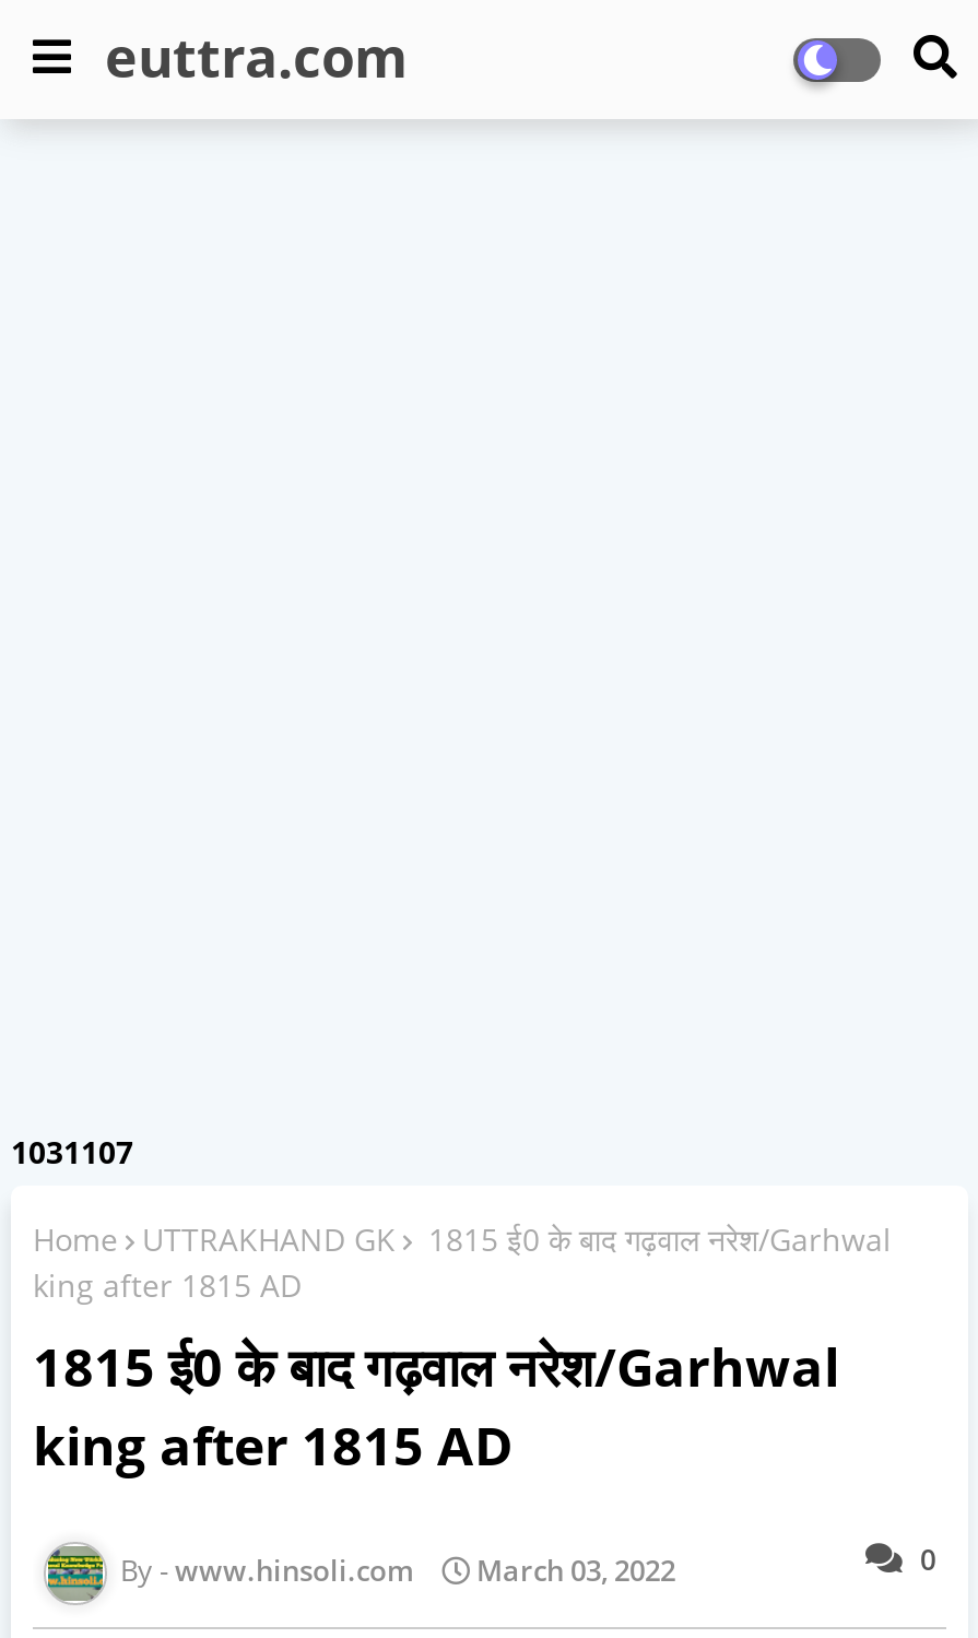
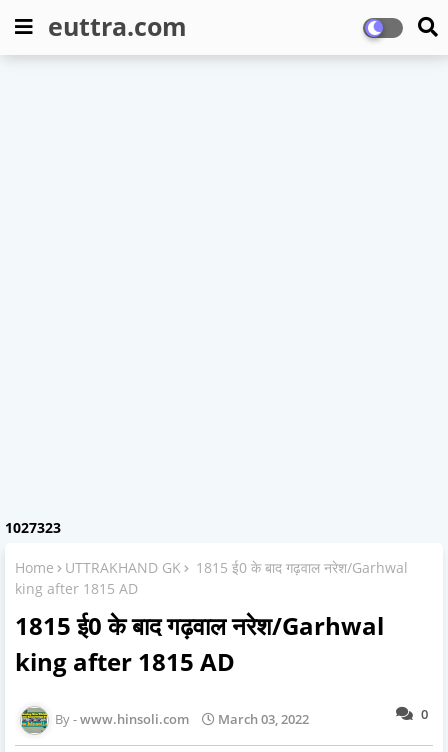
[11,1131,133,1172] 1031107 -> [5,518,61,537] 1027323

